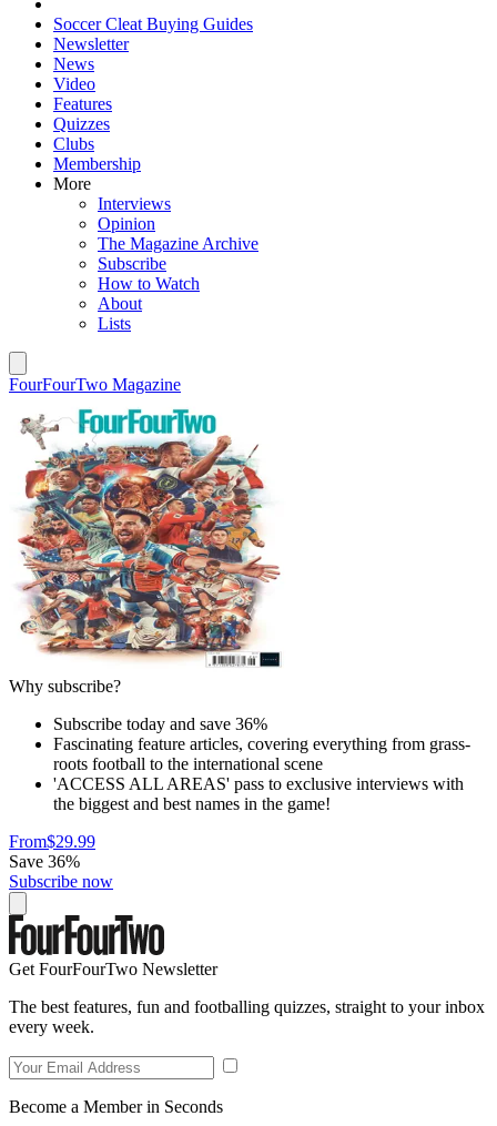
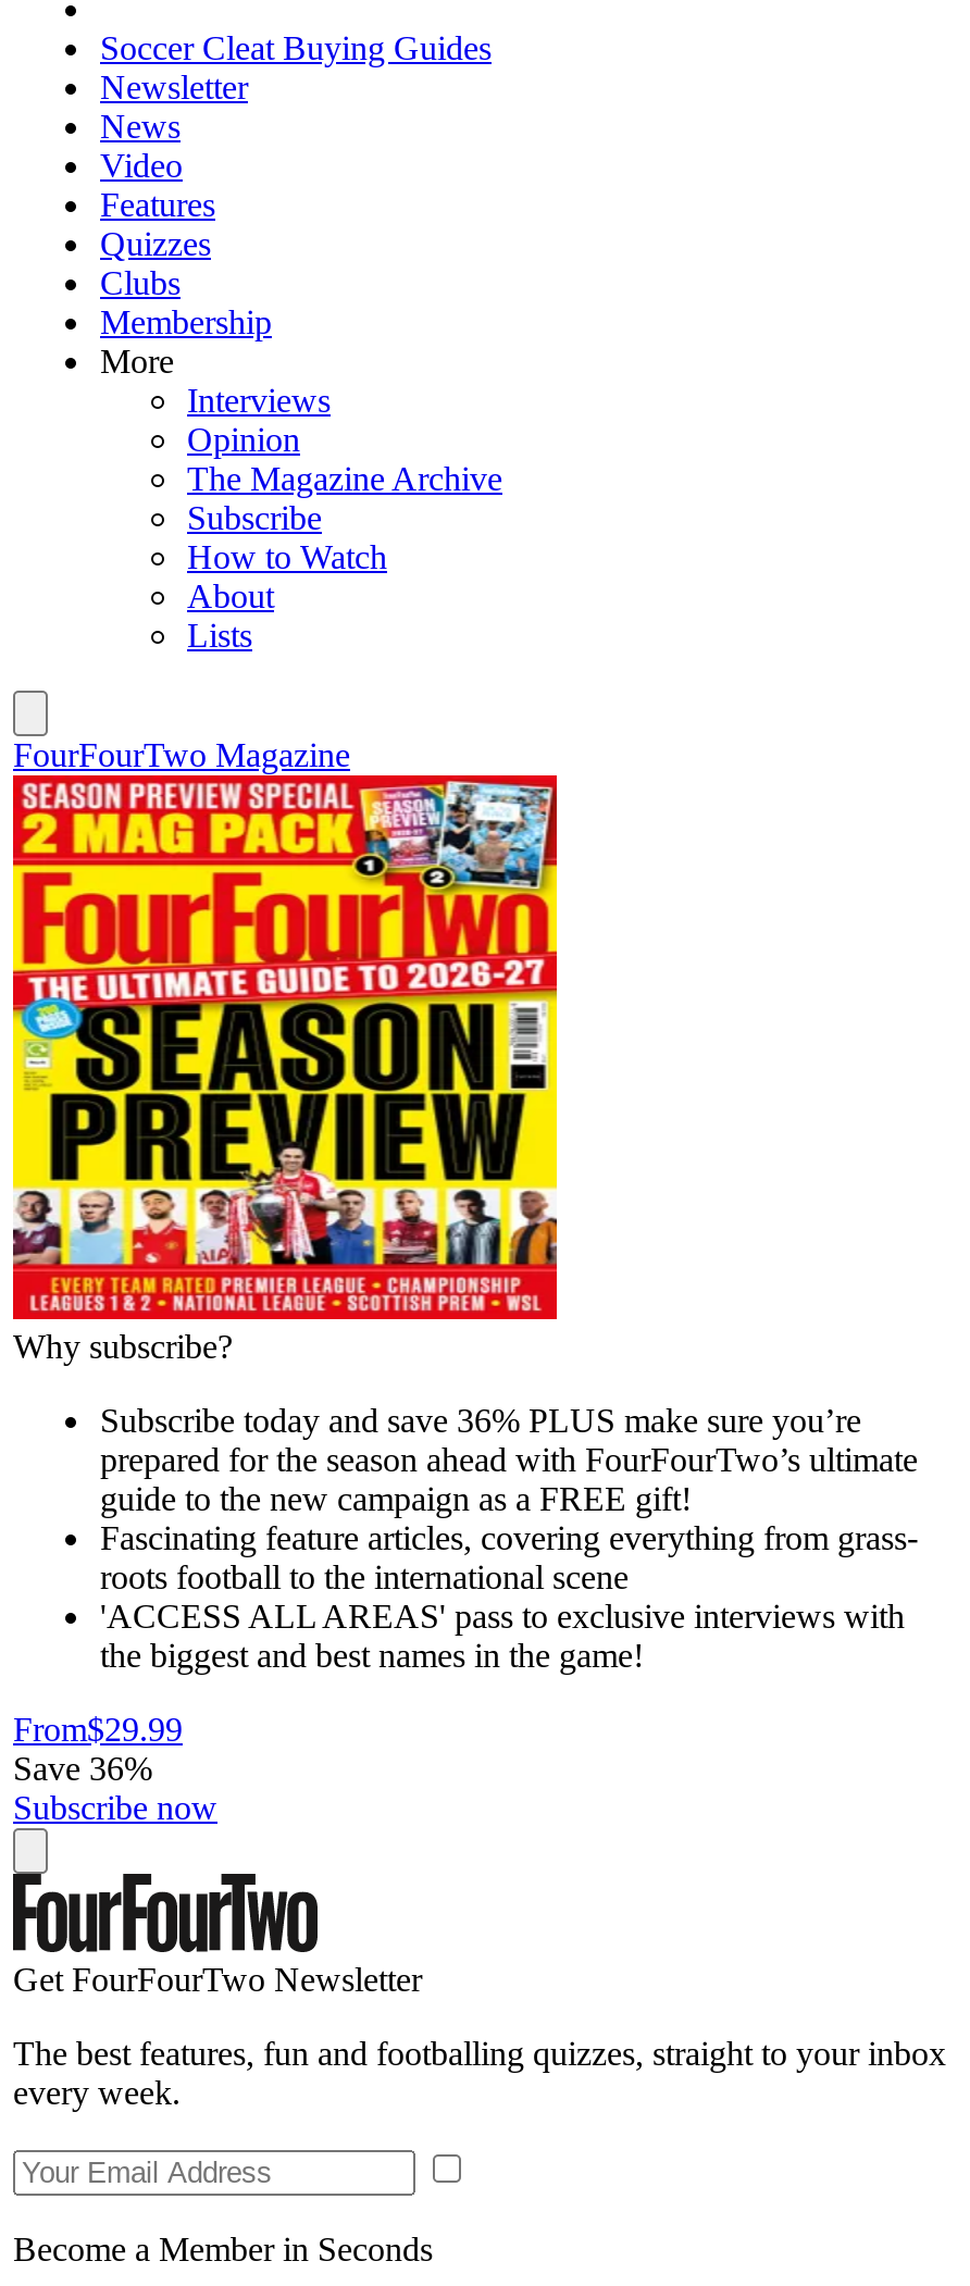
[9,395,286,733] [image] | Subscribe today and save 36% -> [11,773,918,1516] [image] | Subscribe today and save 36% PLUS make sure you’re | prepared for the season ahead with FourFourTwo’s ultimate | guide to the new campaign as a FREE gift!

